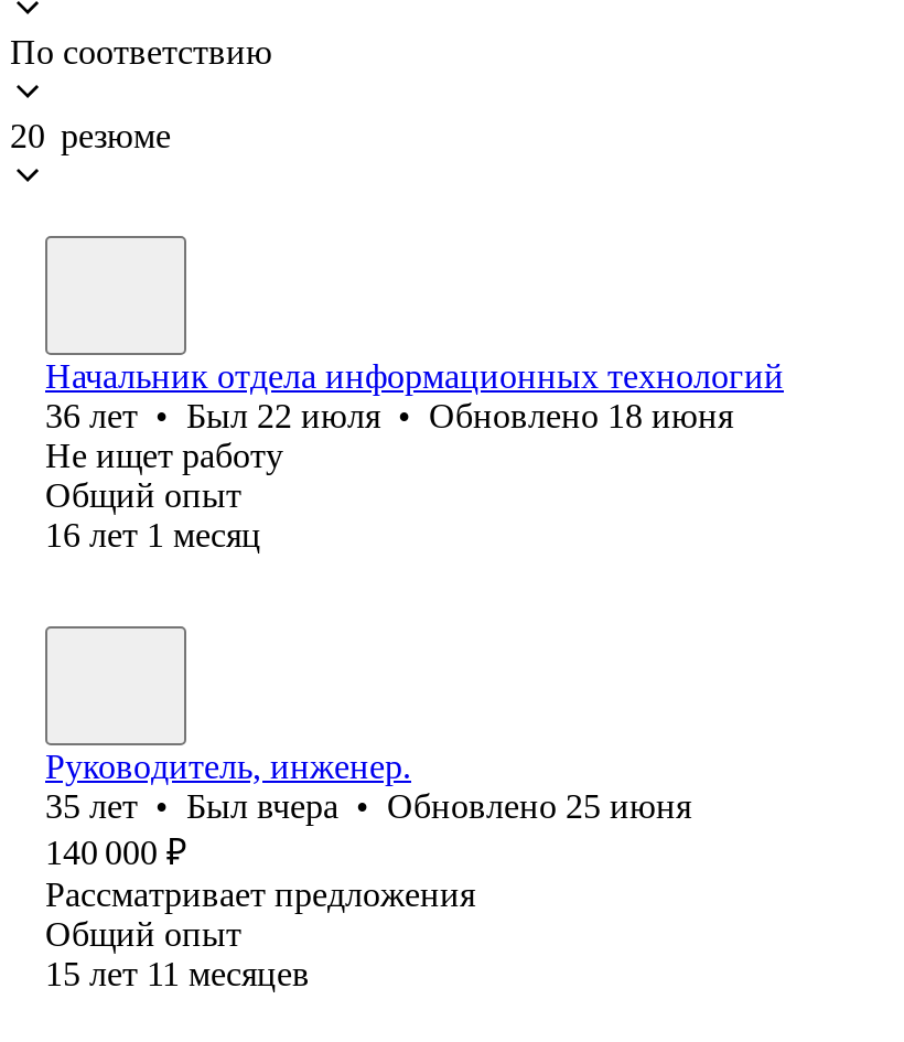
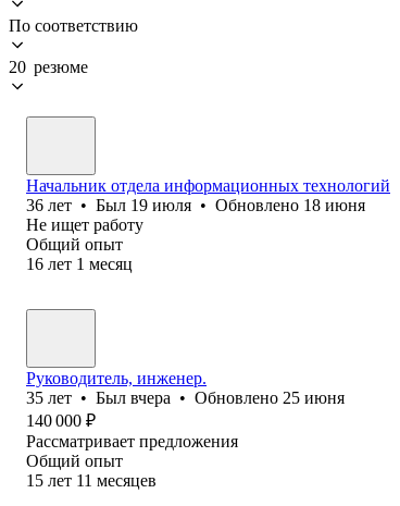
[45,397,733,434] 36 лет • Был 22 июля • Обновлено 18 июня -> [26,196,365,214] 36 лет • Был 19 июля • Обновлено 18 июня

